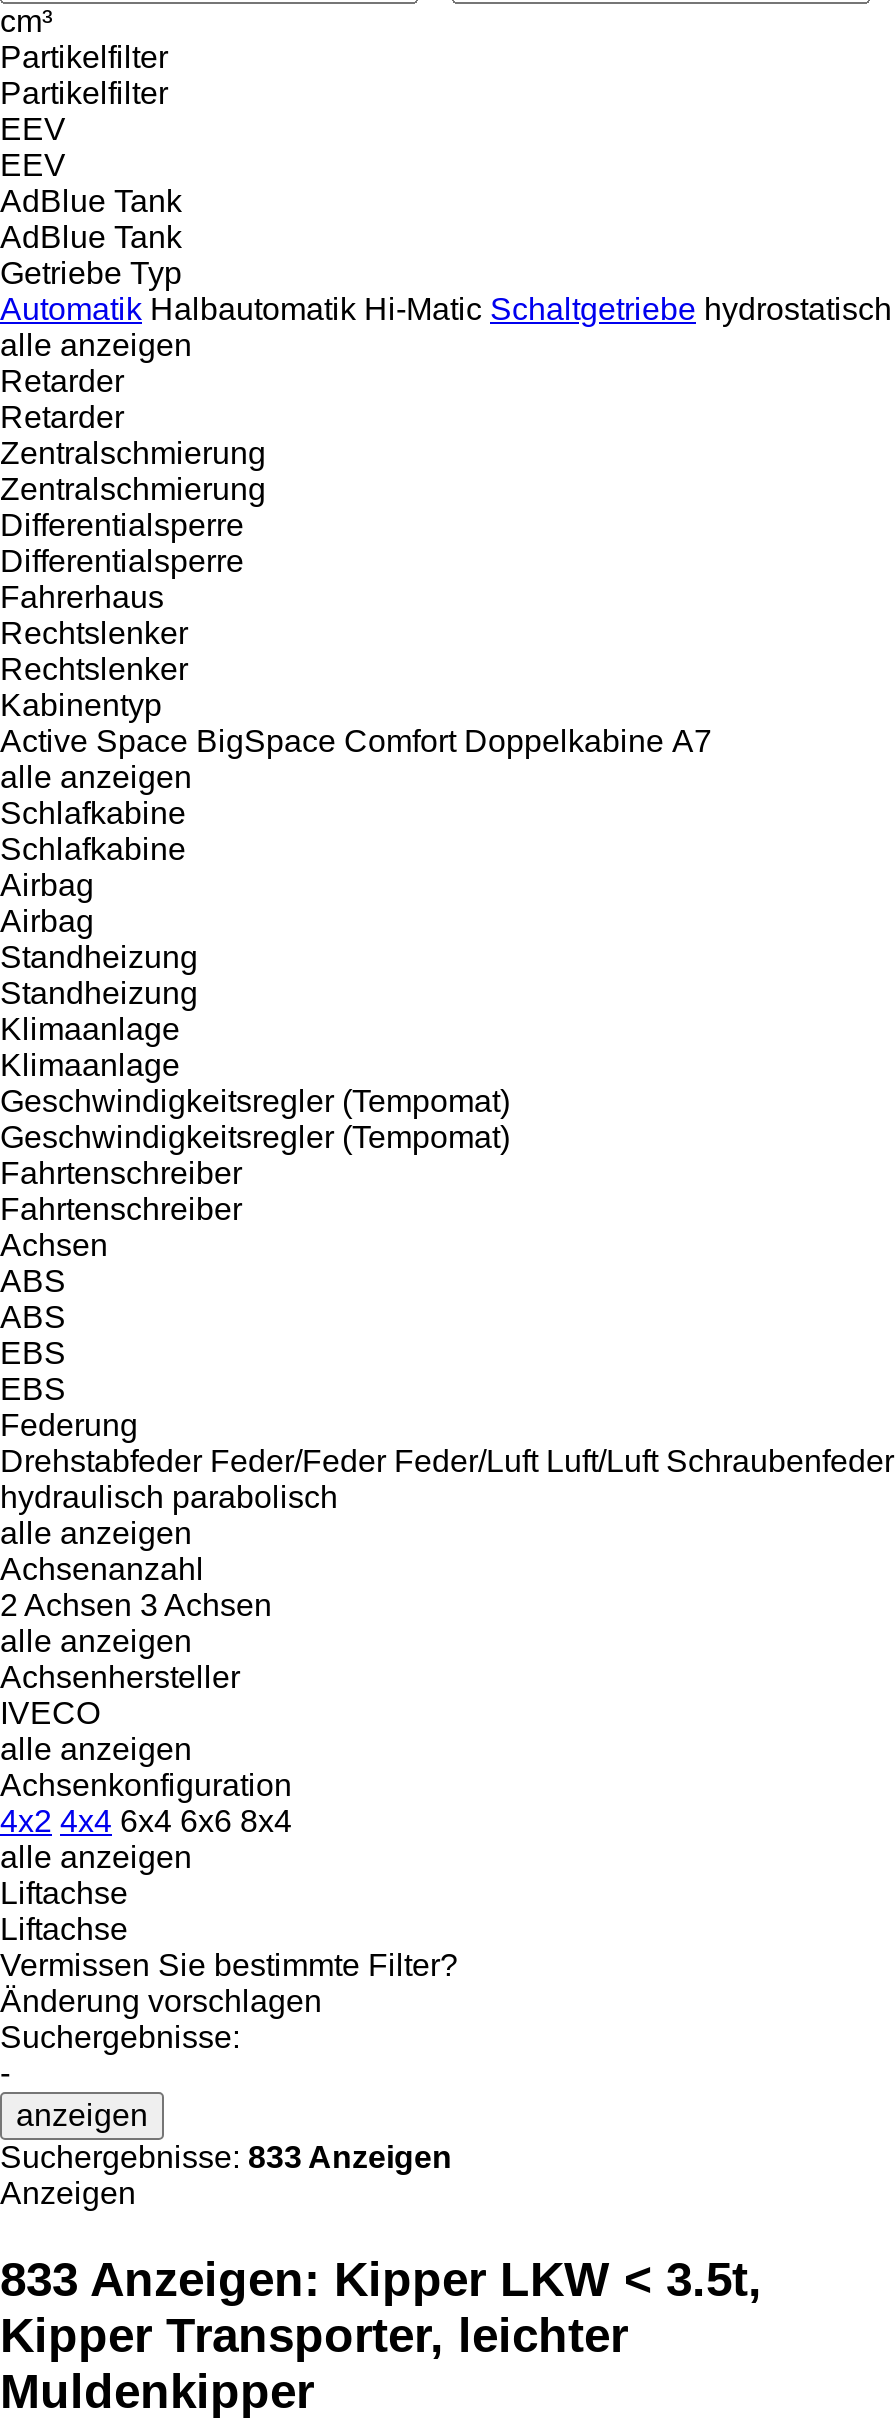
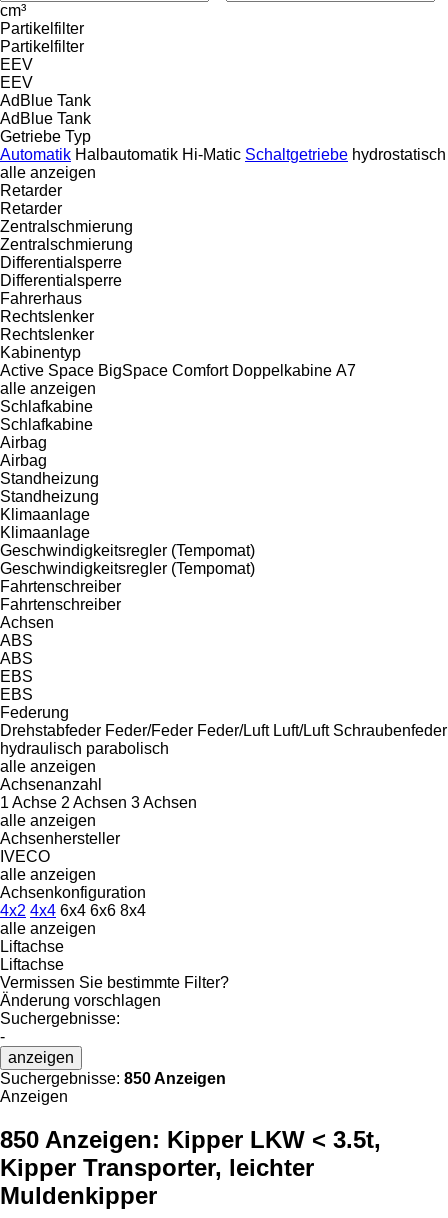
[0,1588,272,1622] 2 Achsen 3 Achsen -> [0,794,197,811] 1 Achse 2 Achsen 3 Achsen
[0,2140,452,2174] Suchergebnisse: 833 Anzeigen -> [0,1070,226,1087] Suchergebnisse: 850 Anzeigen
[0,2252,762,2306] 833 Anzeigen: Kipper LKW < 3.5t, -> [0,1126,381,1153] 850 Anzeigen: Kipper LKW < 3.5t,

